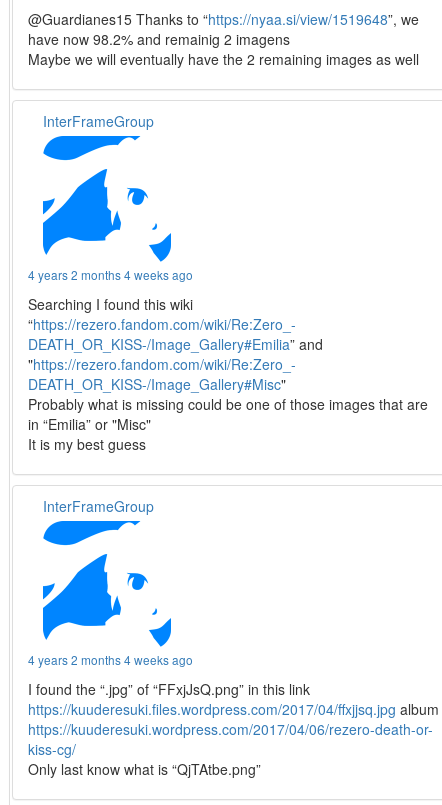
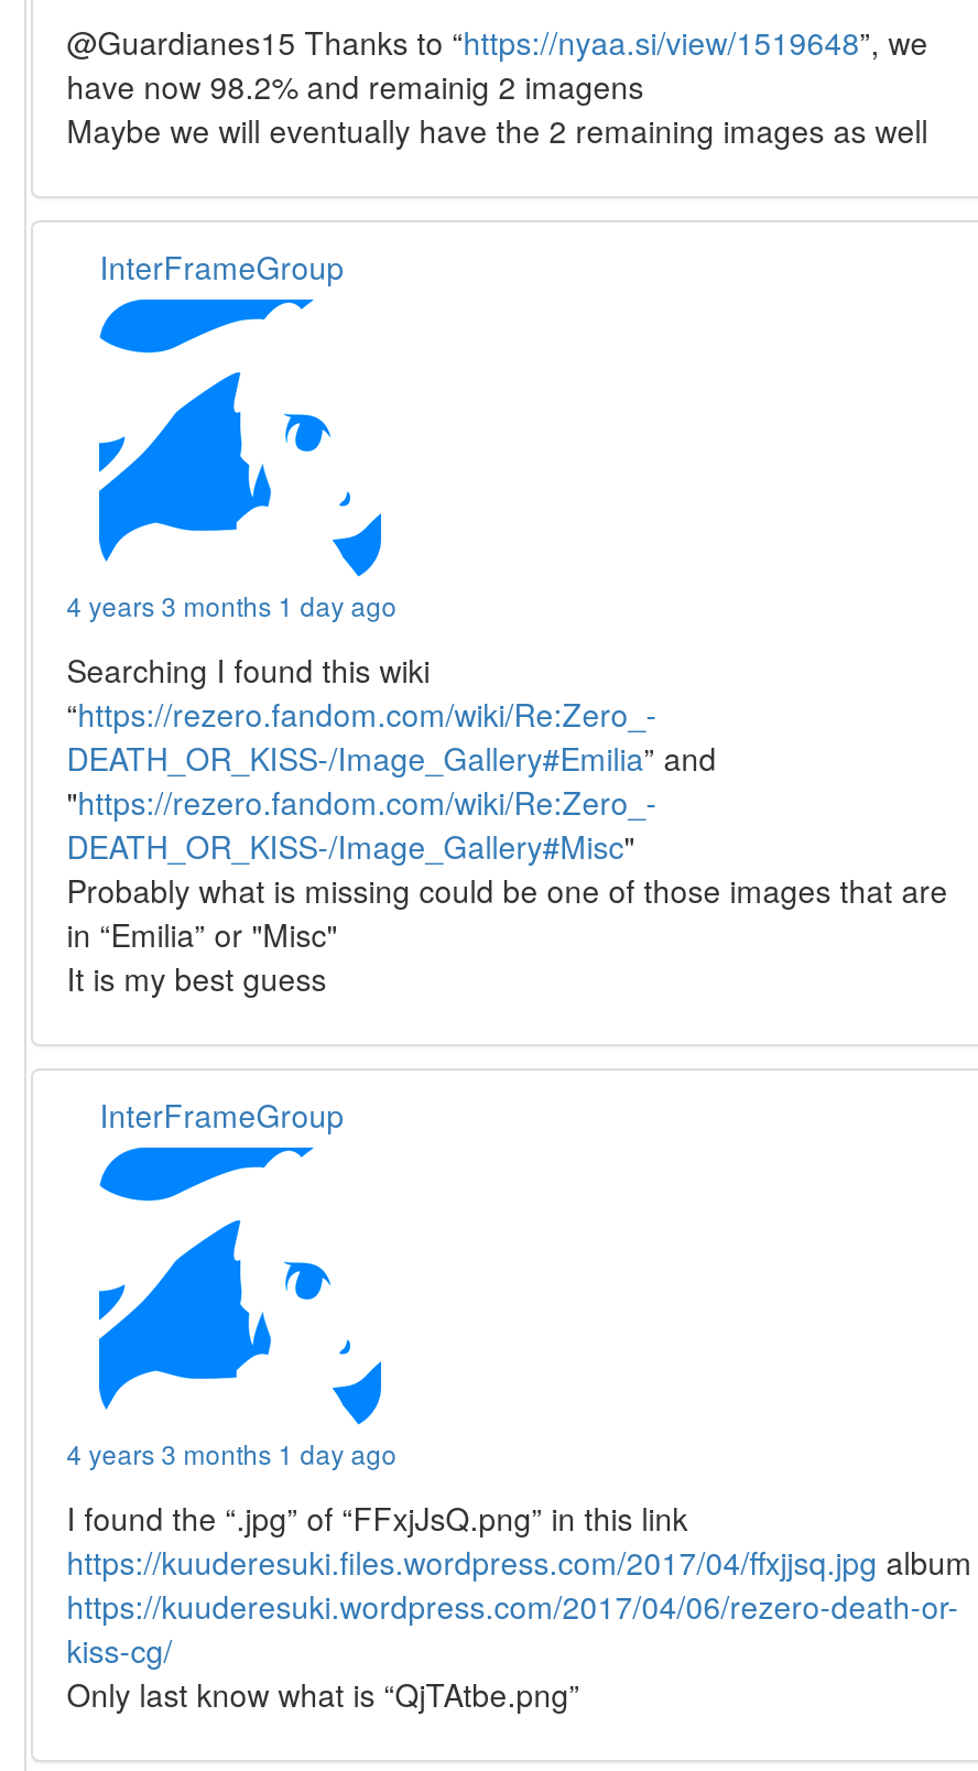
[28,266,193,283] 4 years 2 months 4 weeks ago -> [67,585,397,623] 4 years 3 months 1 day ago
[28,651,193,668] 4 years 2 months 4 weeks ago -> [67,1433,397,1471] 4 years 3 months 1 day ago

